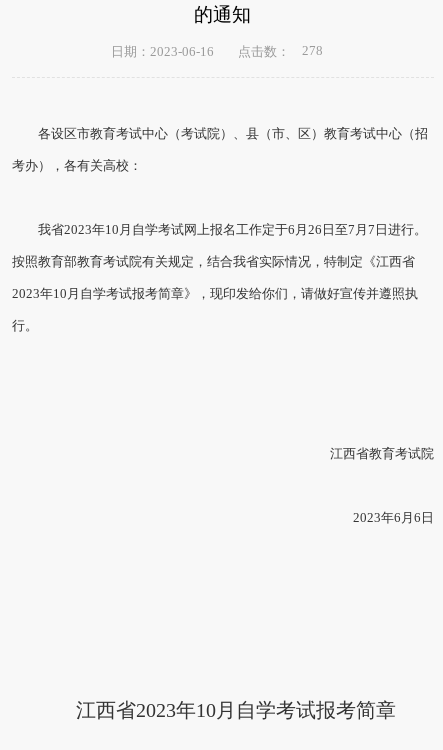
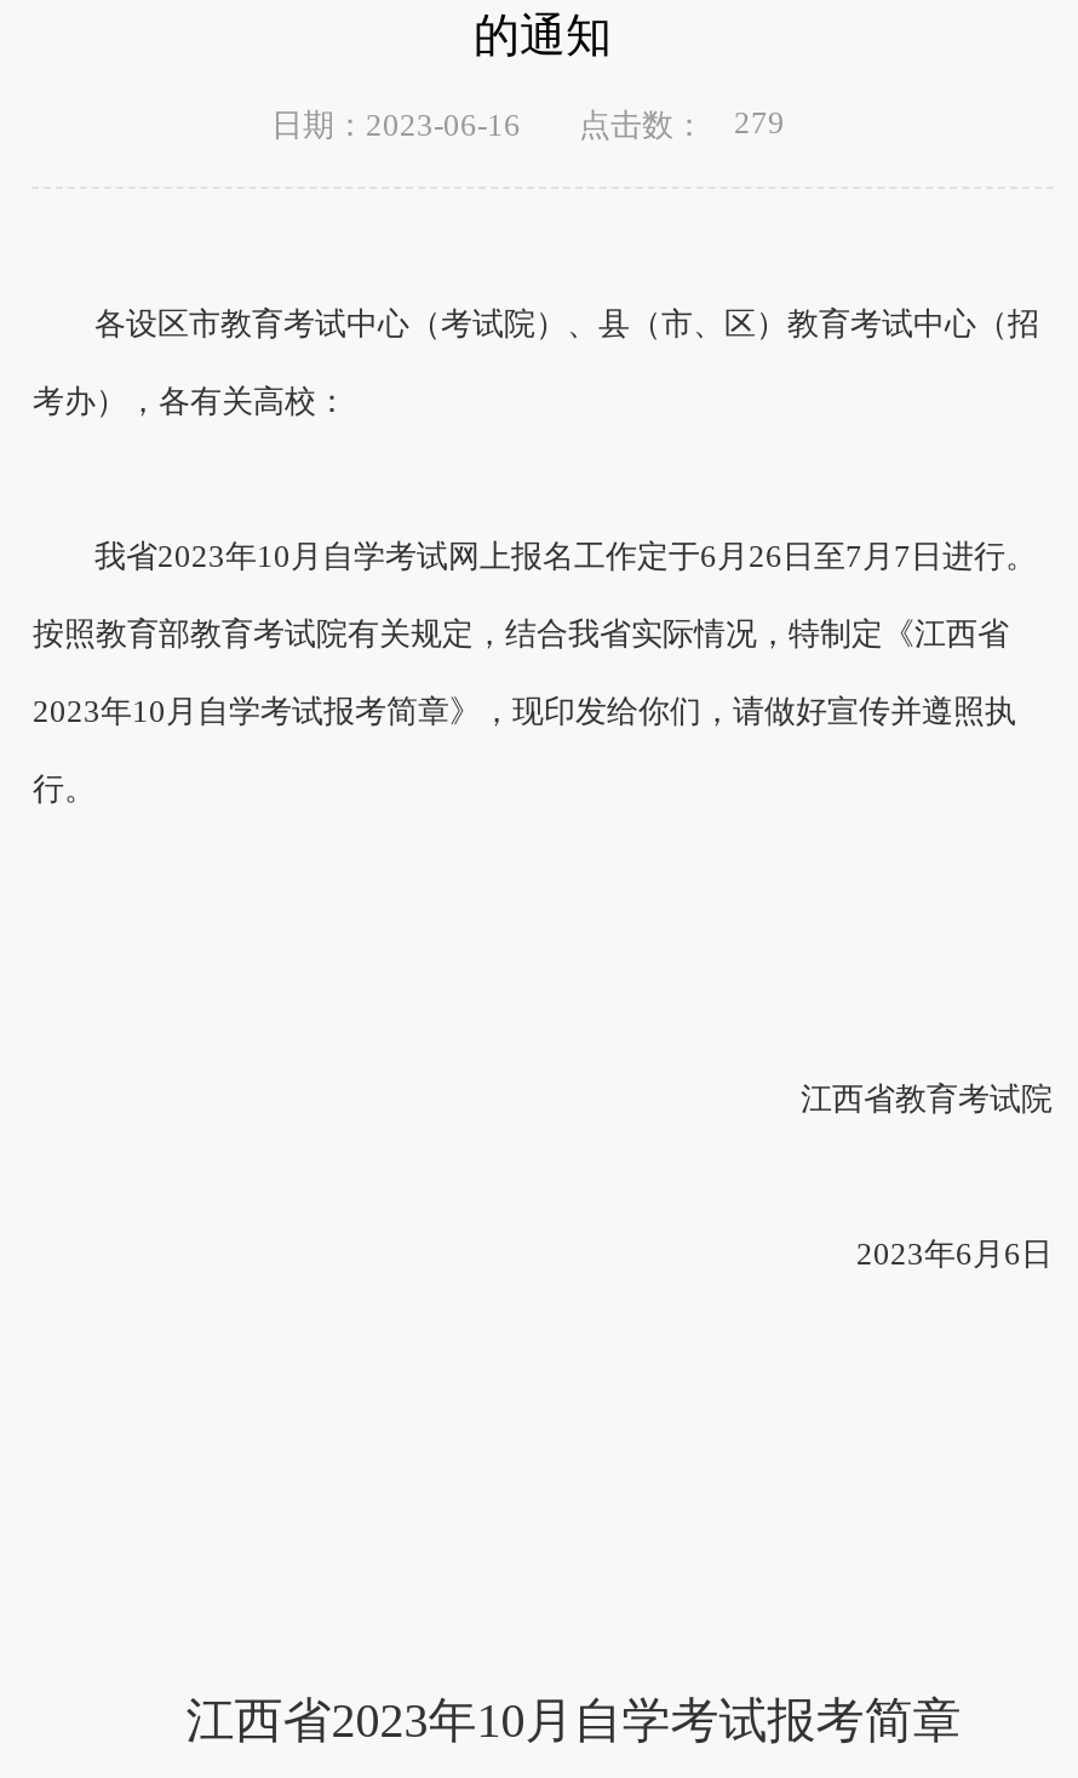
[111,44,323,59] 日期：2023-06-16 点击数： 278 -> [271,107,785,142] 日期：2023-06-16 点击数： 279

